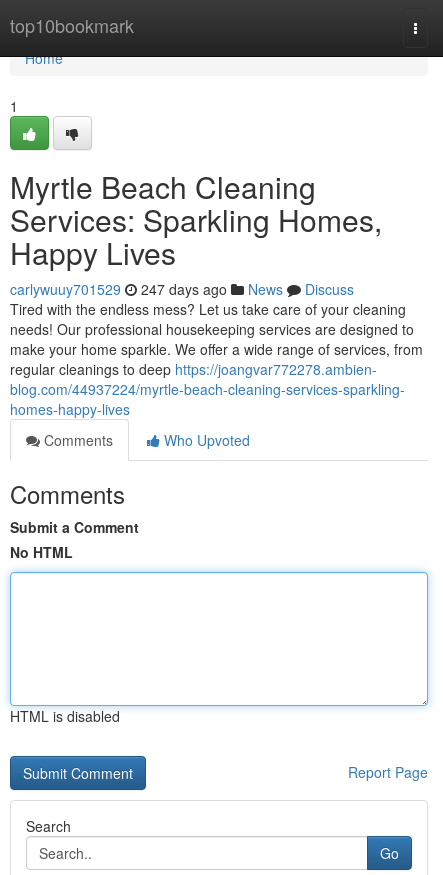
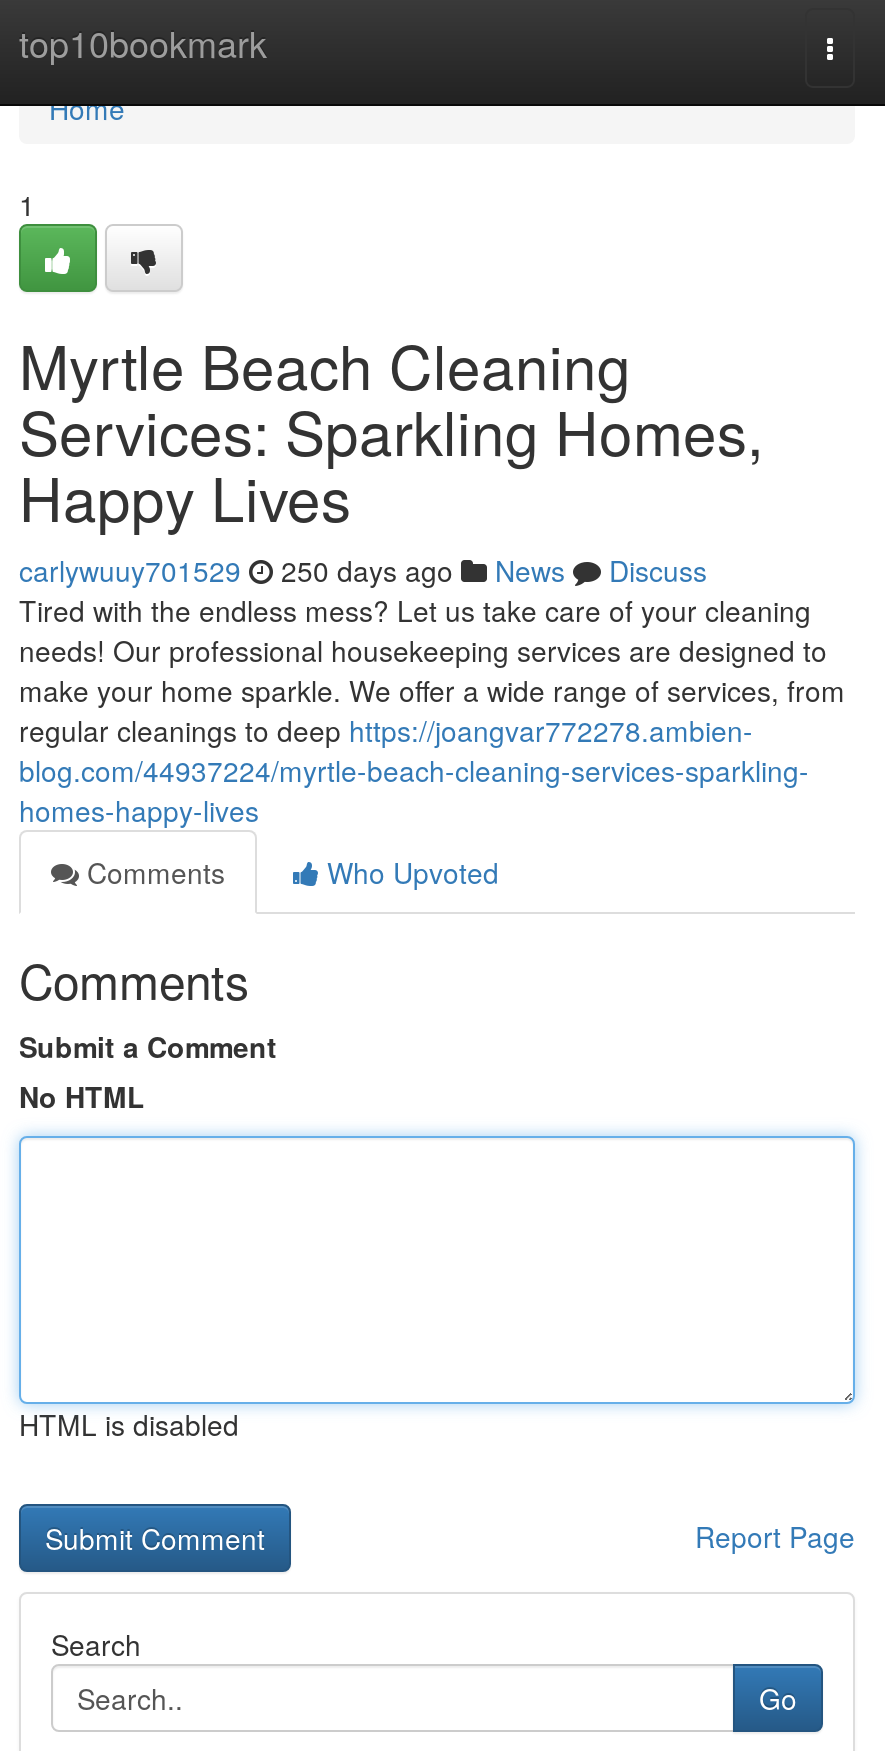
[10,279,354,299] carlywuuy701529 247 days ago News Discuss -> [19,550,707,590] carlywuuy701529 250 days ago News Discuss

